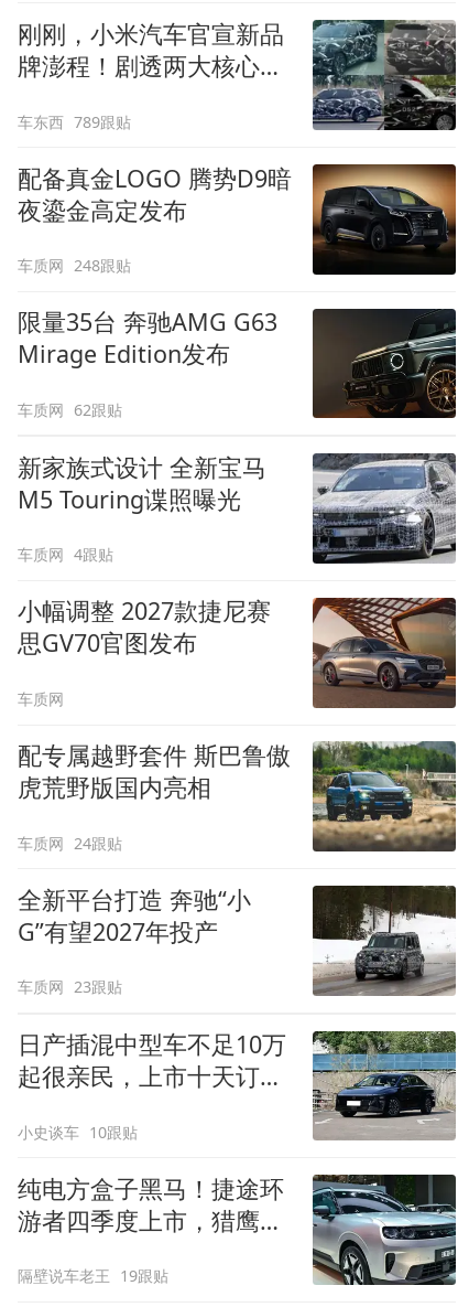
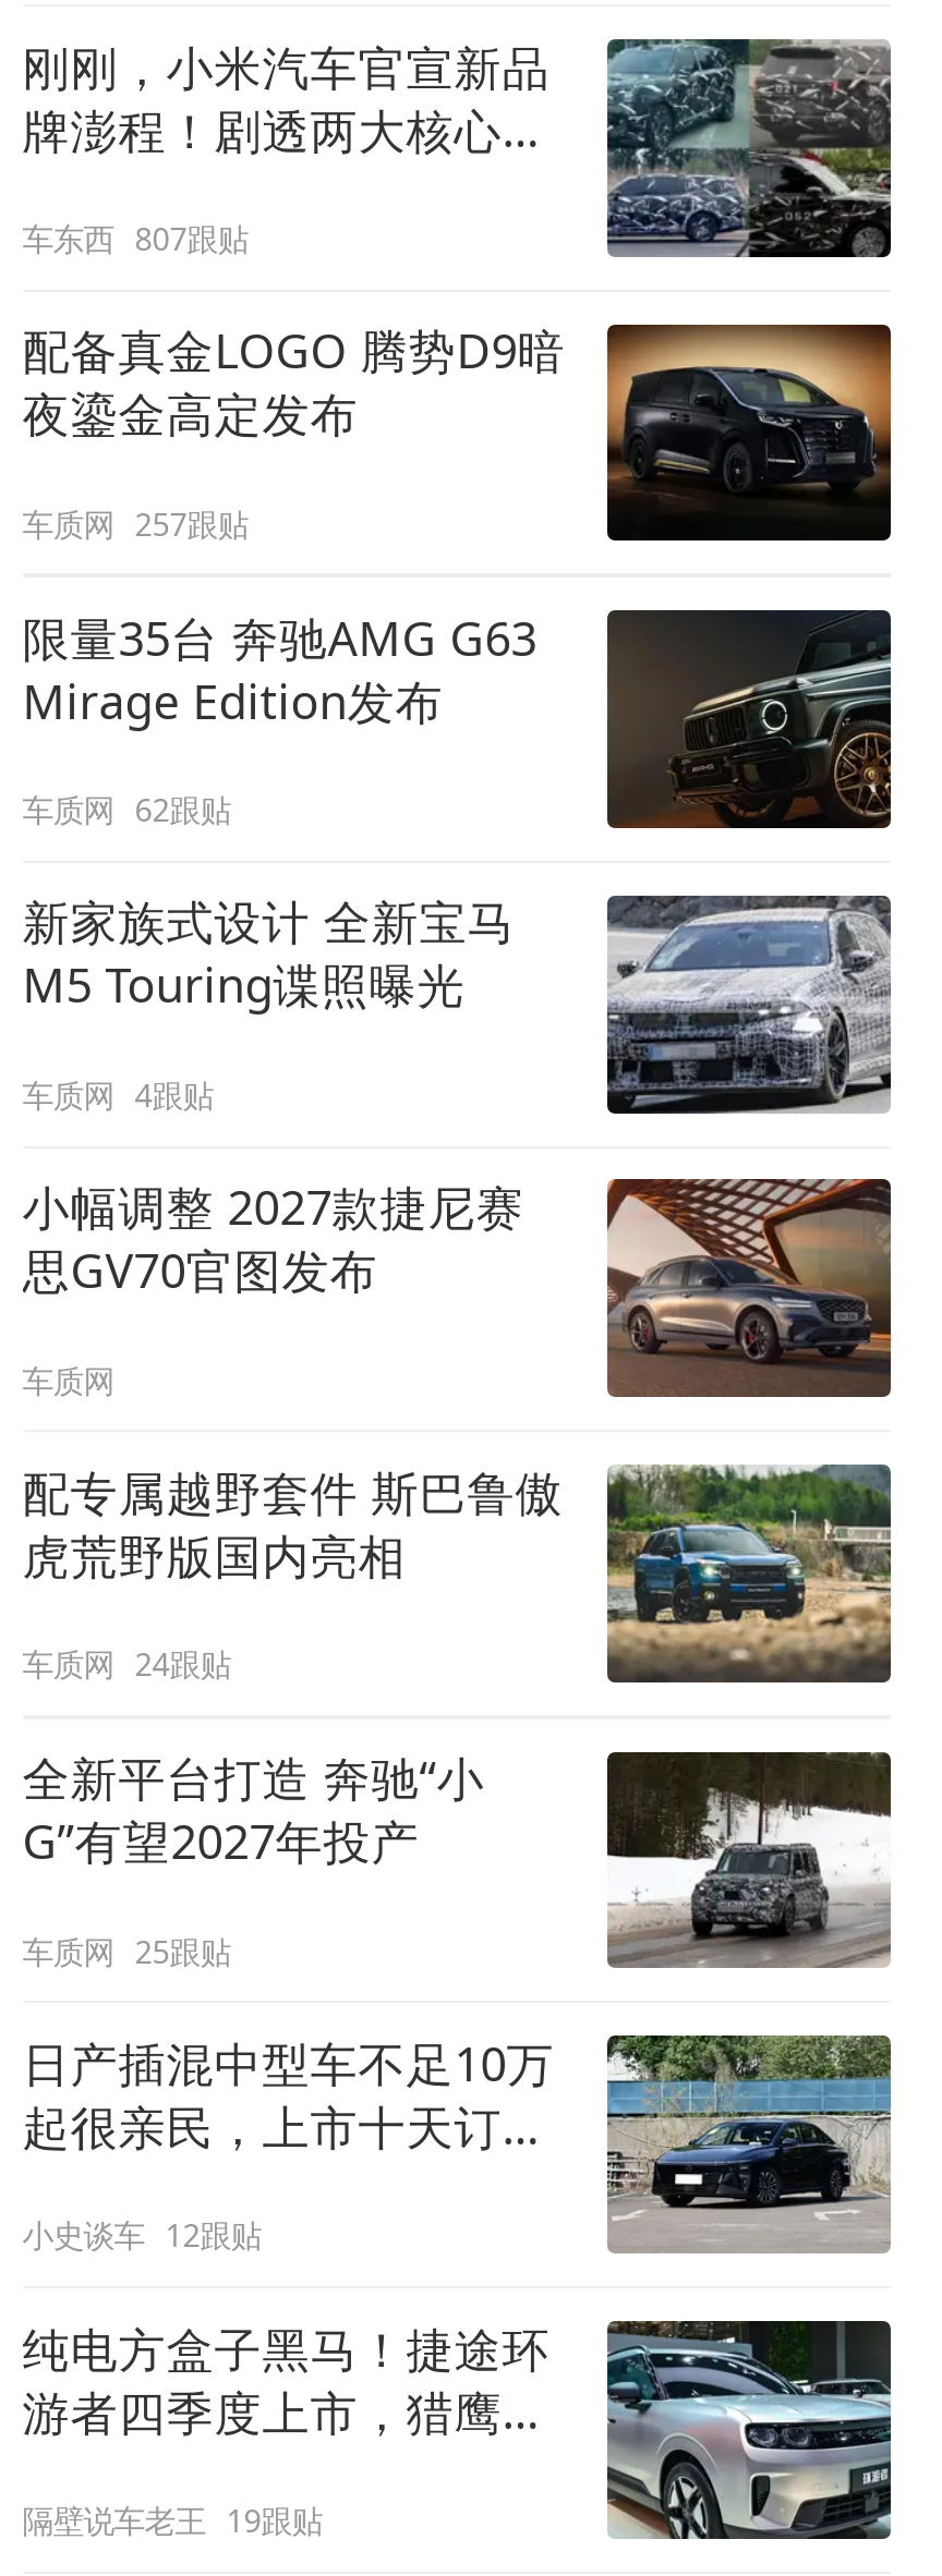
[17,111,131,132] 车东西 789跟贴 -> [22,218,248,259] 车东西 807跟贴
[17,255,131,276] 车质网 248跟贴 -> [22,503,248,544] 车质网 257跟贴
[17,976,123,997] 车质网 23跟贴 -> [22,1930,231,1972] 车质网 25跟贴
[17,1121,138,1142] 小史谈车 10跟贴 -> [22,2215,261,2256] 小史谈车 12跟贴

